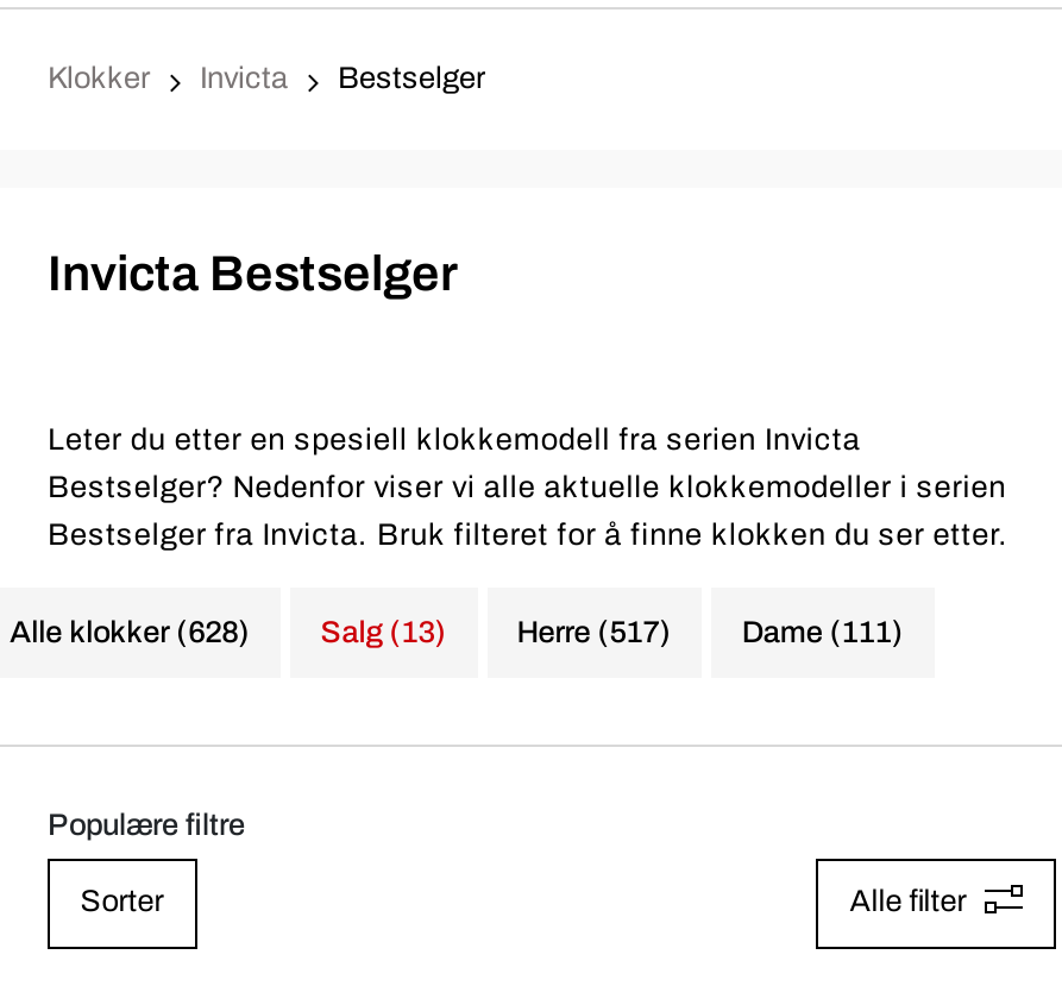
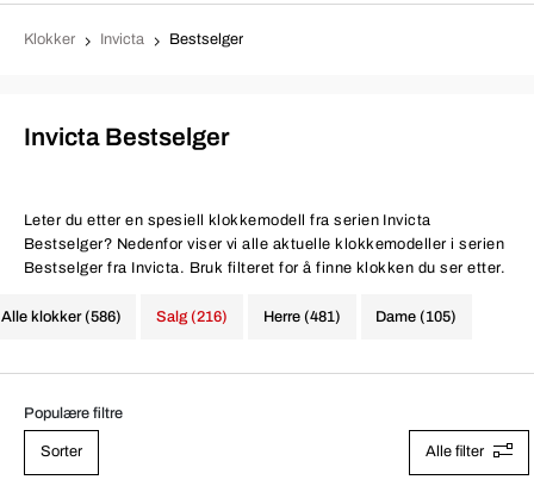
[10,616,250,649] Alle klokker (628) -> [1,308,121,325] Alle klokker (586)
[320,616,446,649] Salg (13) -> [156,308,228,325] Salg (216)
[517,616,671,649] Herre (517) -> [263,308,341,325] Herre (481)
[742,616,904,649] Dame (111) -> [376,308,457,325] Dame (105)

